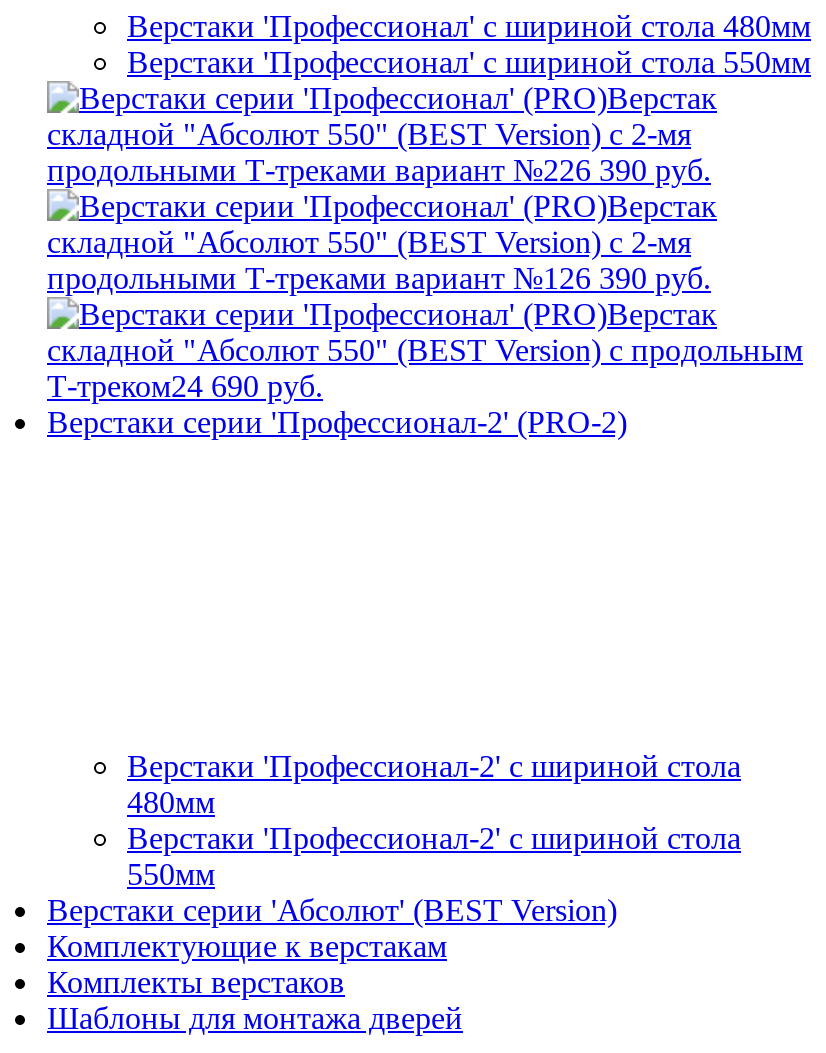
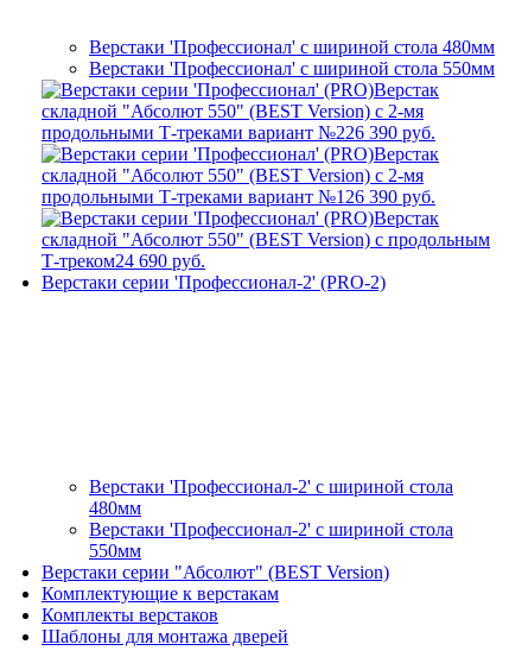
[47,893,617,927] Верстаки серии 'Абсолют' (BEST Version) -> [42,562,389,582] Верстаки серии "Абсолют" (BEST Version)

